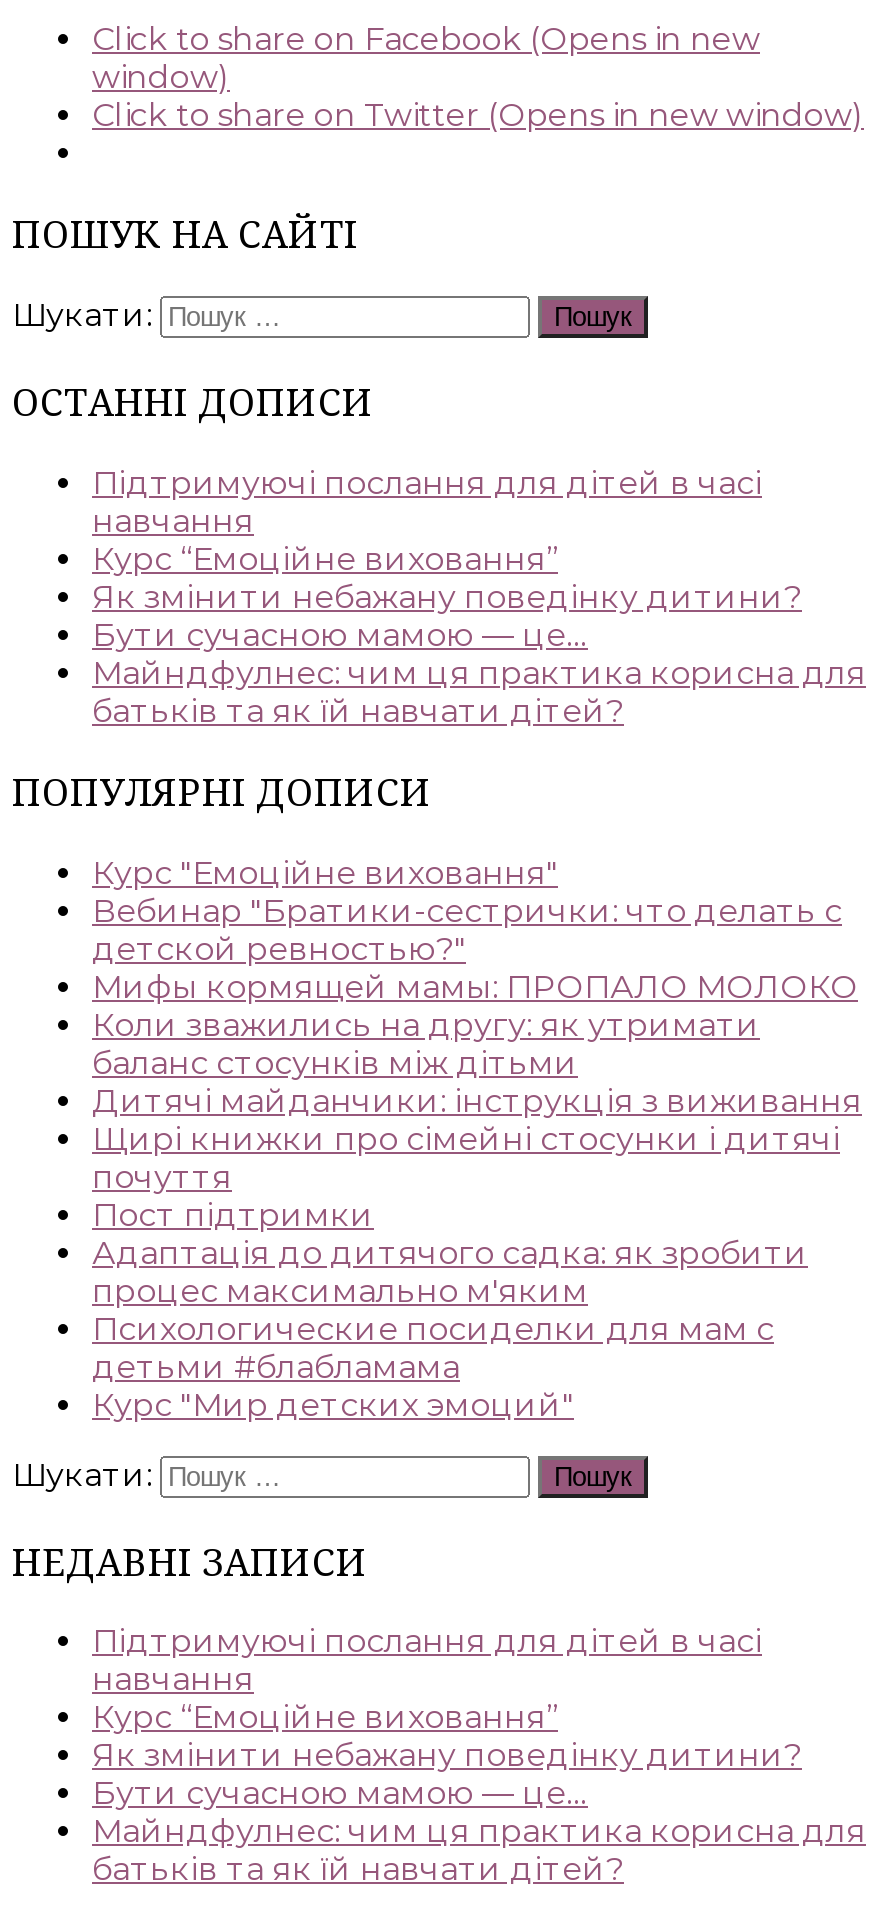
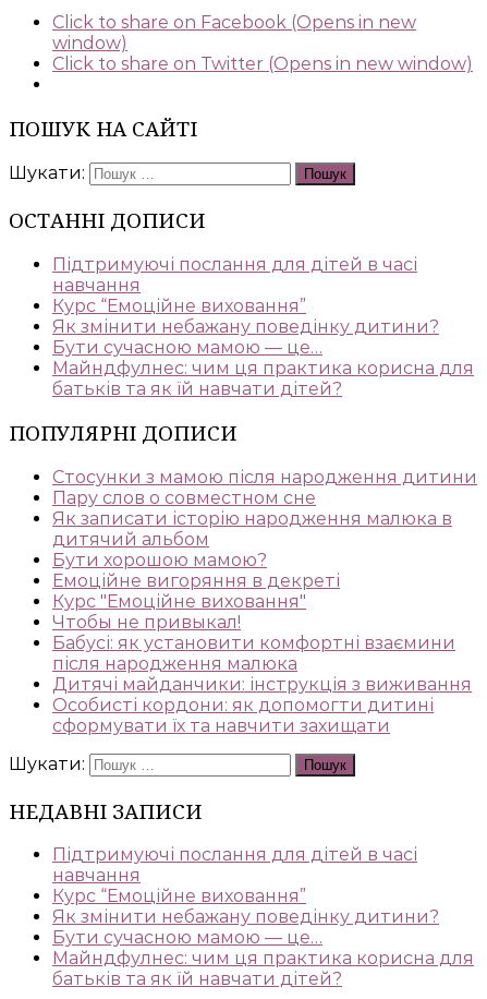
none -> [52,467,477,591] Стосунки з мамою після народження дитини | Пару слов о совместном сне | Як записати історію народження малюка в | дитячий альбом | Бути хорошою мамою? | Емоційне вигоряння в декреті
moved [92,854,558,892] -> [52,591,306,612]: Курс "Емоційне виховання"
[92,892,858,1082] Вебинар "Братики-сестрички: что делать с | детской ревностью?" | Мифы кормящей мамы: ПРОПАЛО МОЛОКО | Коли зважились на другу: як утримати | баланс стосунків між дітьми -> [52,612,455,674] Чтобы не привыкал! | Бабусі: як установити комфортні взаємини | після народження малюка
moved [92,1082,862,1120] -> [52,674,472,695]: Дитячі майданчики: інструкція з виживання
[92,1120,840,1424] Щирі книжки про сімейні стосунки і дитячі | почуття | Пост підтримки | Адаптація до дитячого садка: як зробити | процес максимально м'яким | Психологические посиделки для мам с | детьми #блабламама | Курс "Мир детских эмоций" -> [52,695,434,736] Особисті кордони: як допомогти дитині | сформувати їх та навчити захищати

